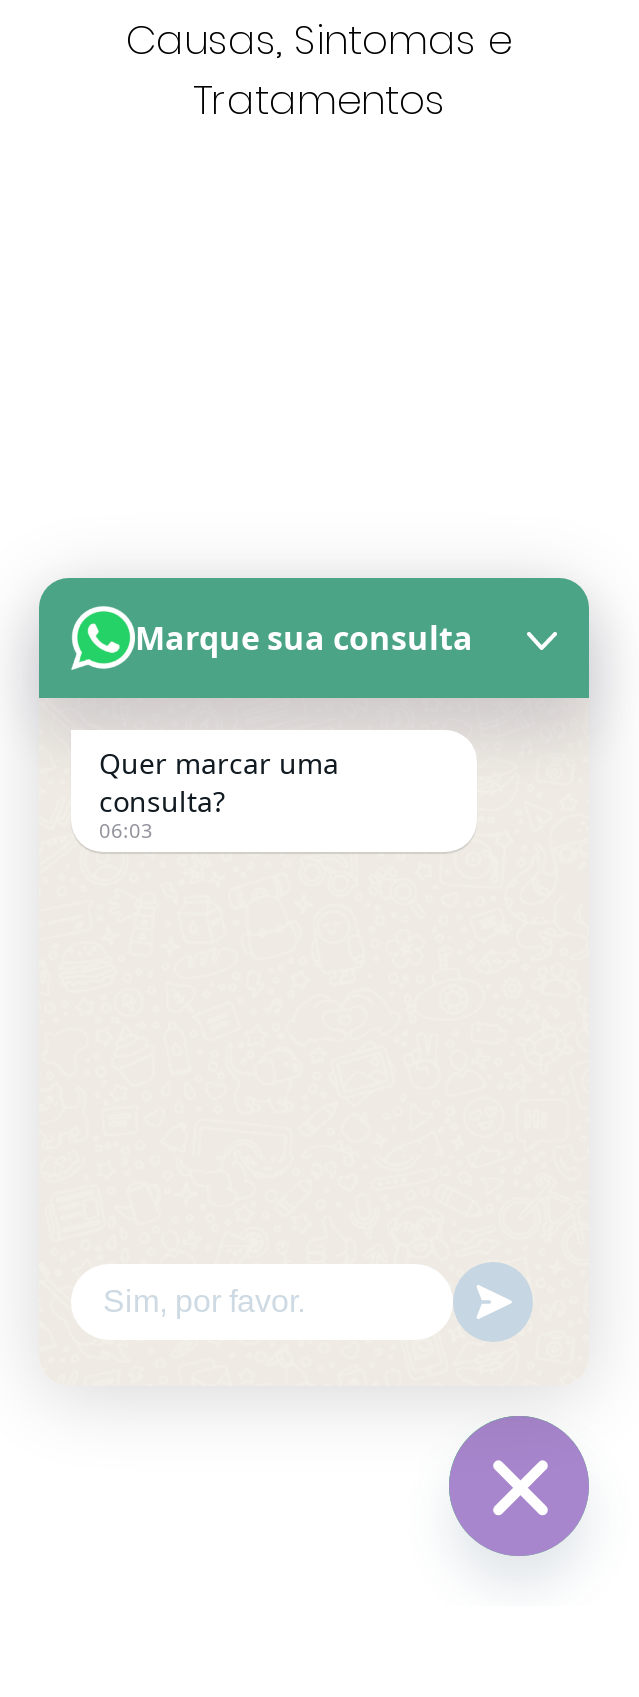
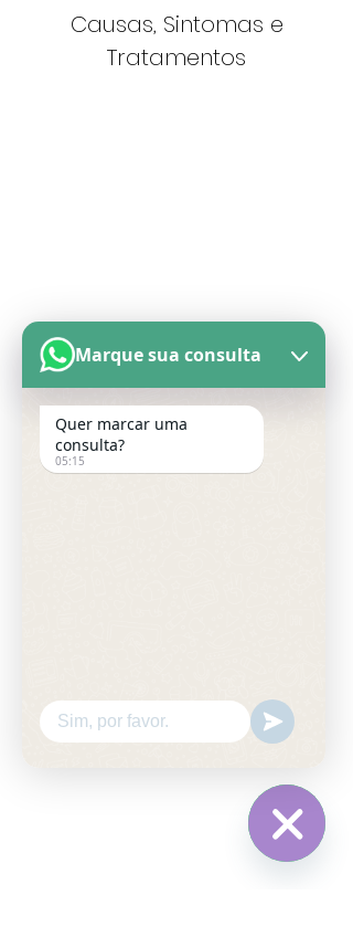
[99,816,153,844] 06:03 -> [55,453,85,468] 05:15

